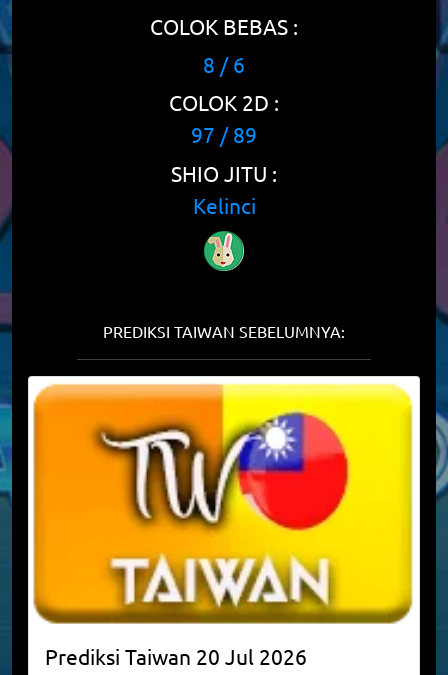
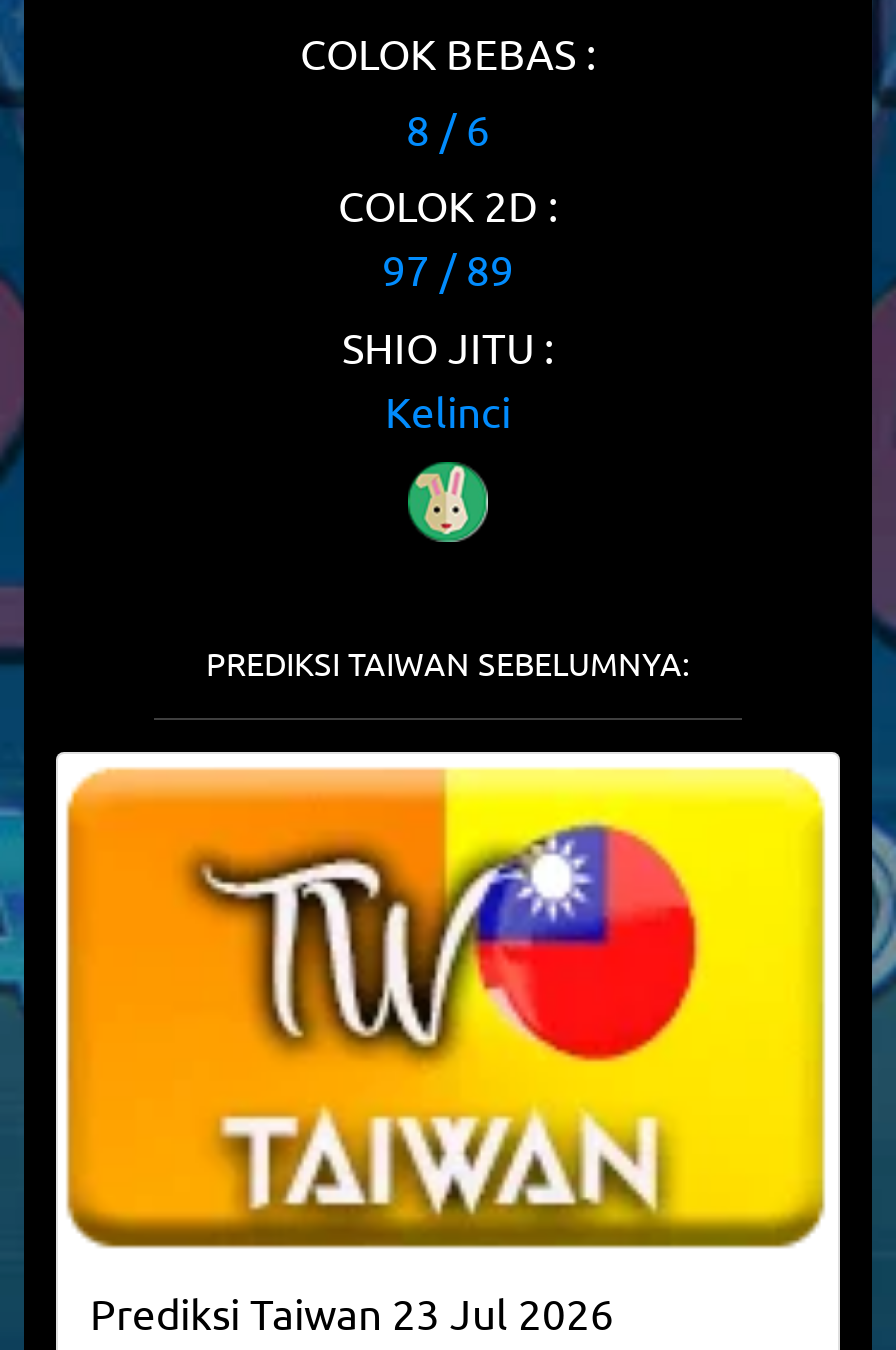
[45,643,307,669] Prediksi Taiwan 20 Jul 2026 -> [90,1287,614,1339] Prediksi Taiwan 23 Jul 2026

